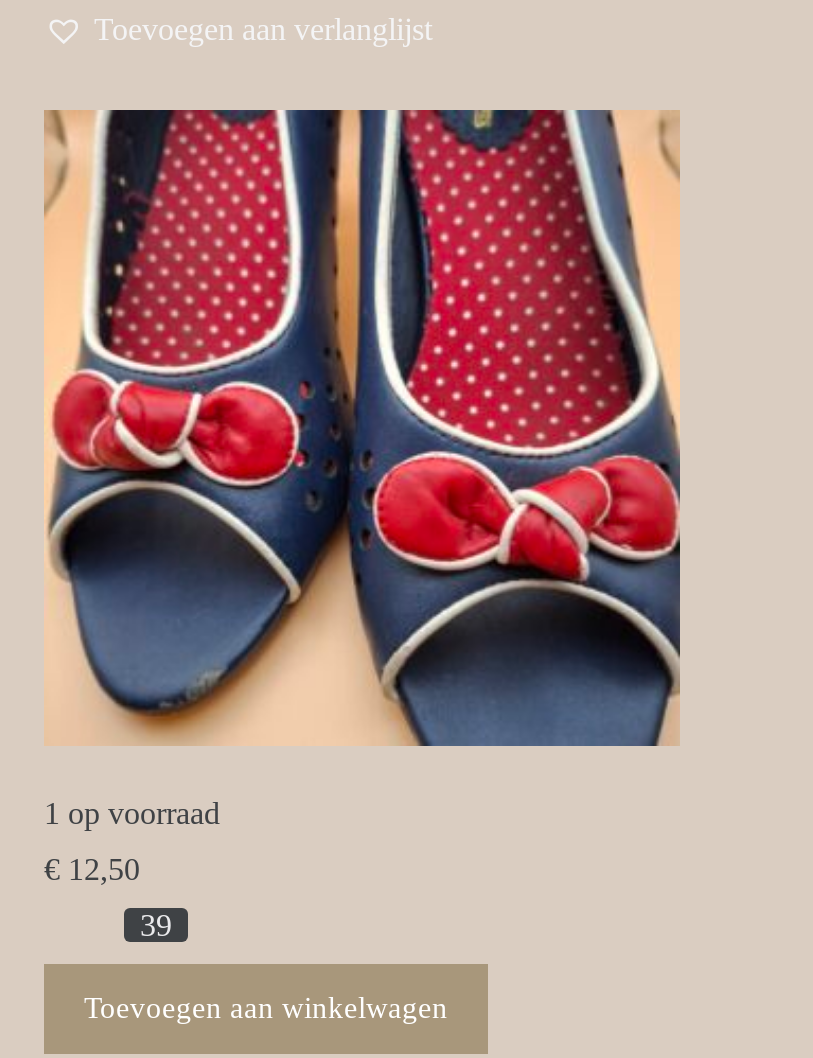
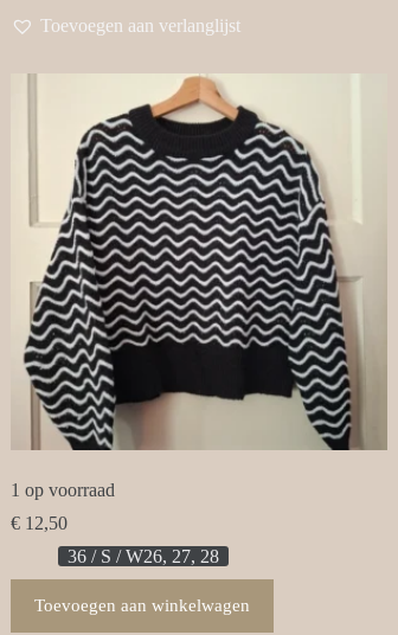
[44,108,682,748] [image] -> [11,73,387,451] [image]
[140,908,172,942] 39 -> [68,546,219,567] 36 / S / W26, 27, 28

